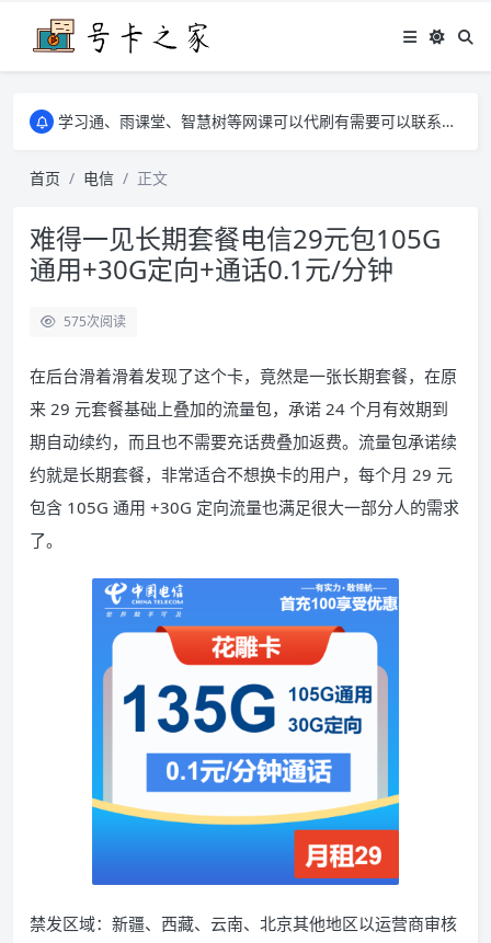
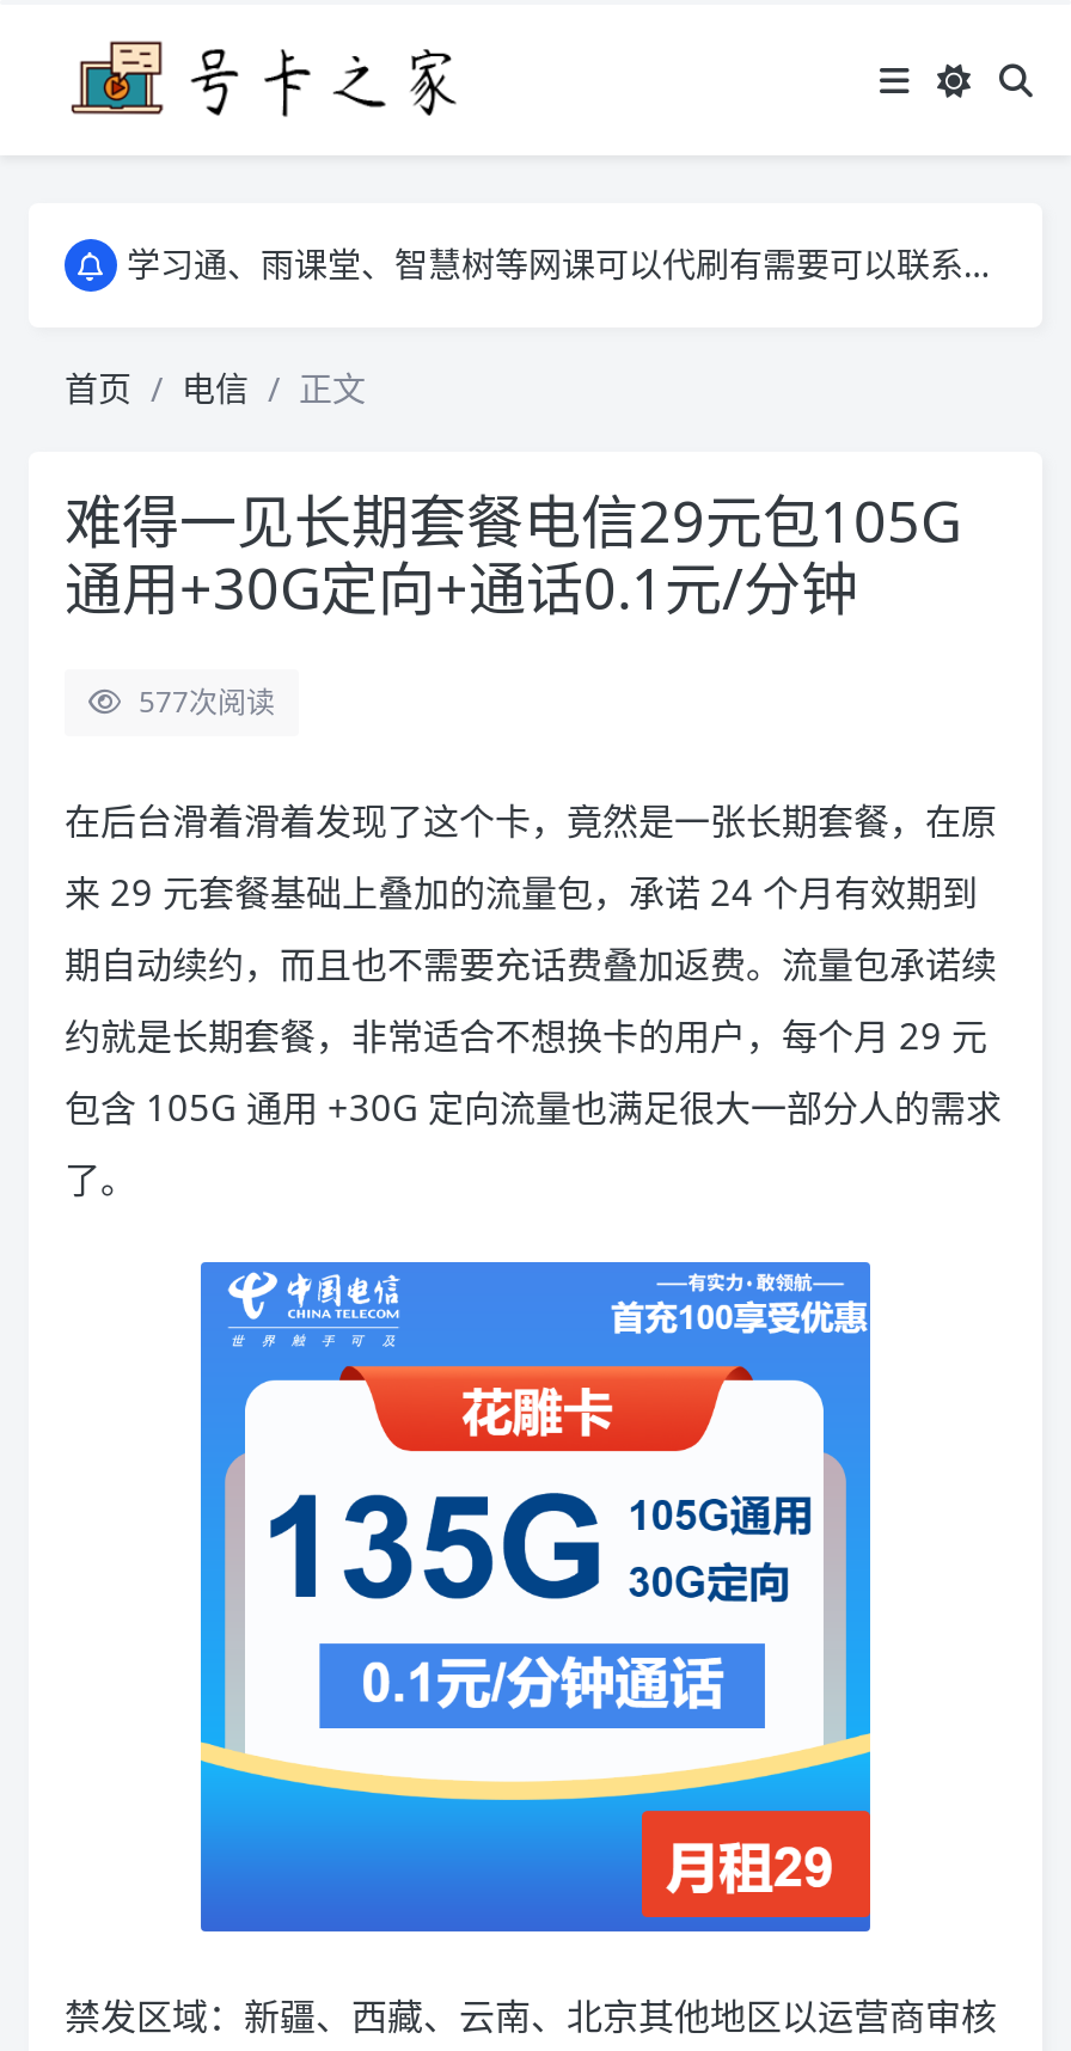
[64,312,126,331] 575次阅读 -> [139,681,275,722] 577次阅读

